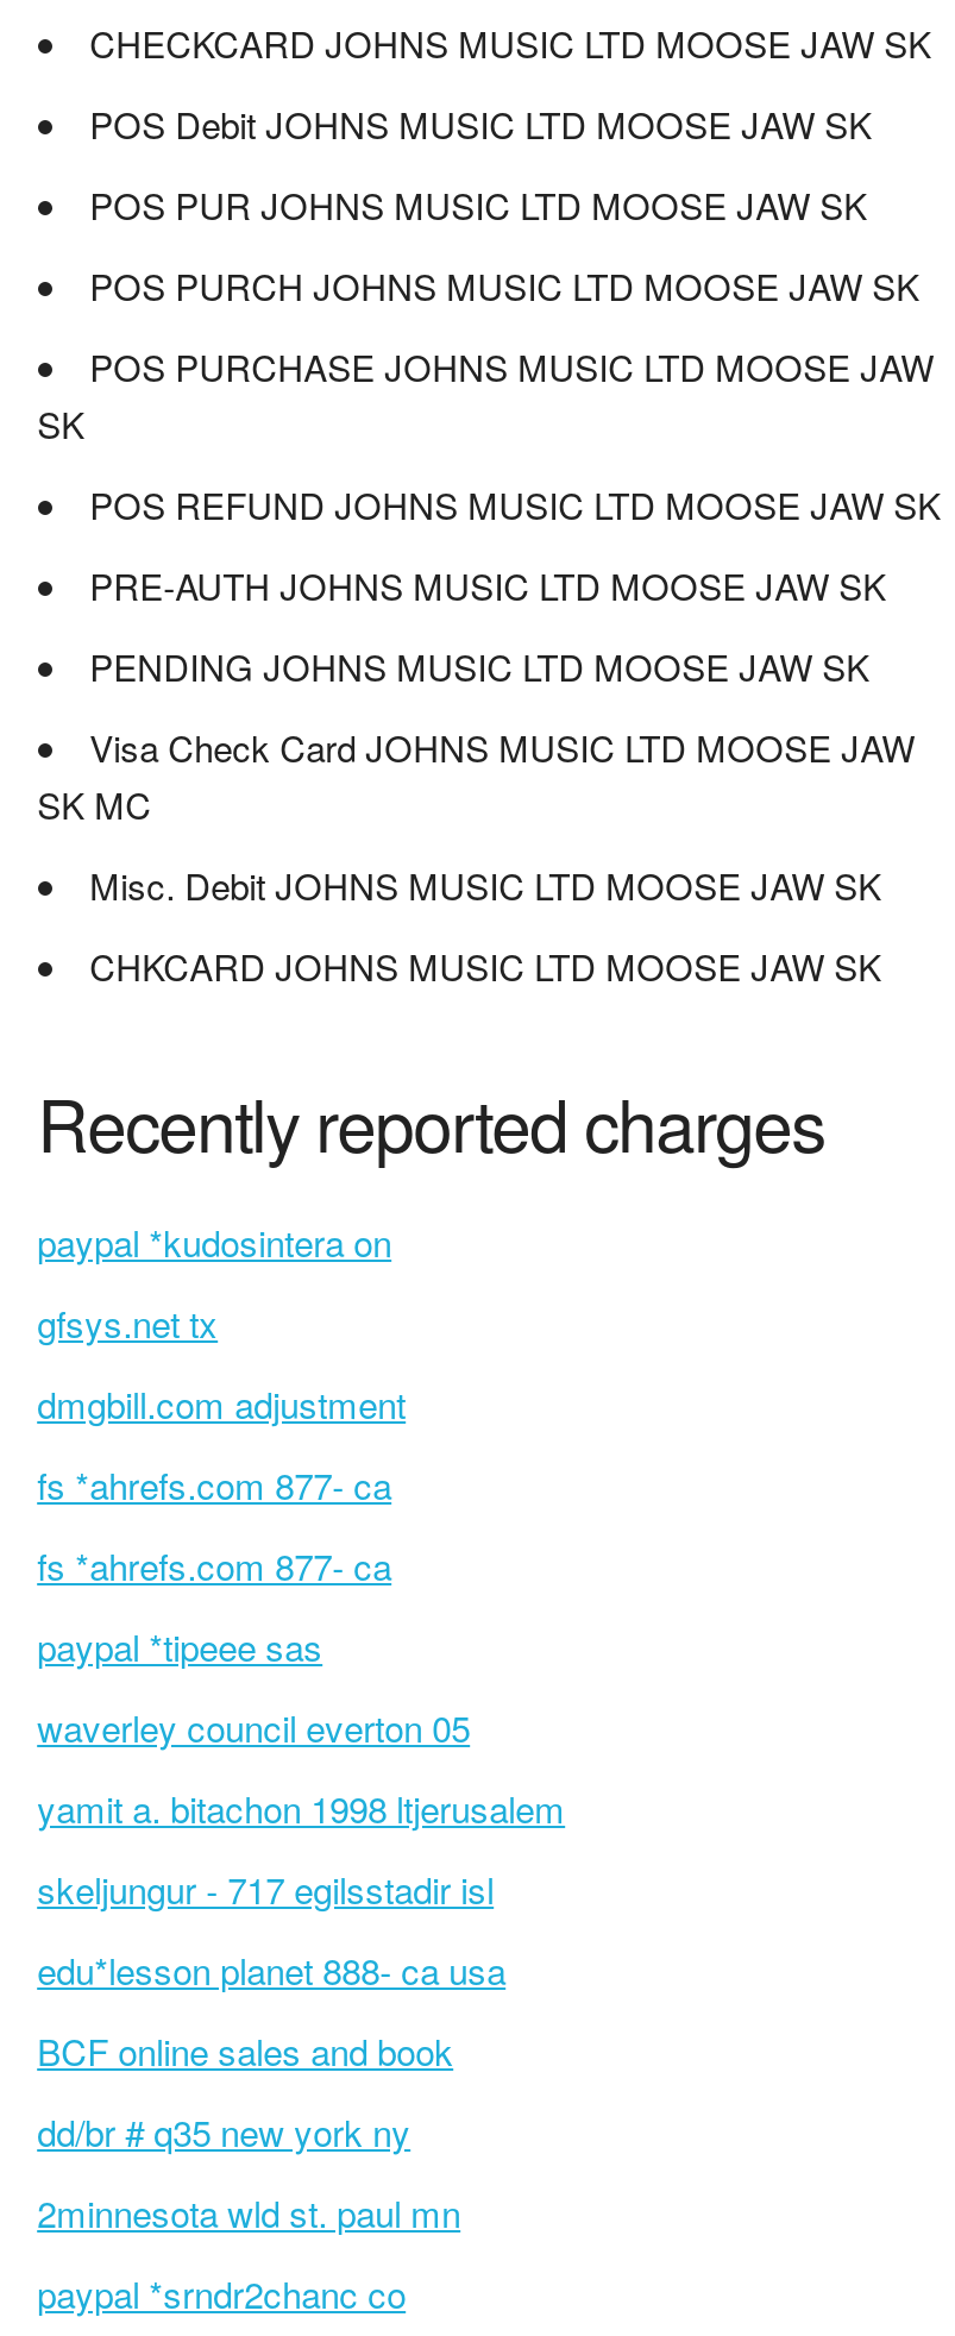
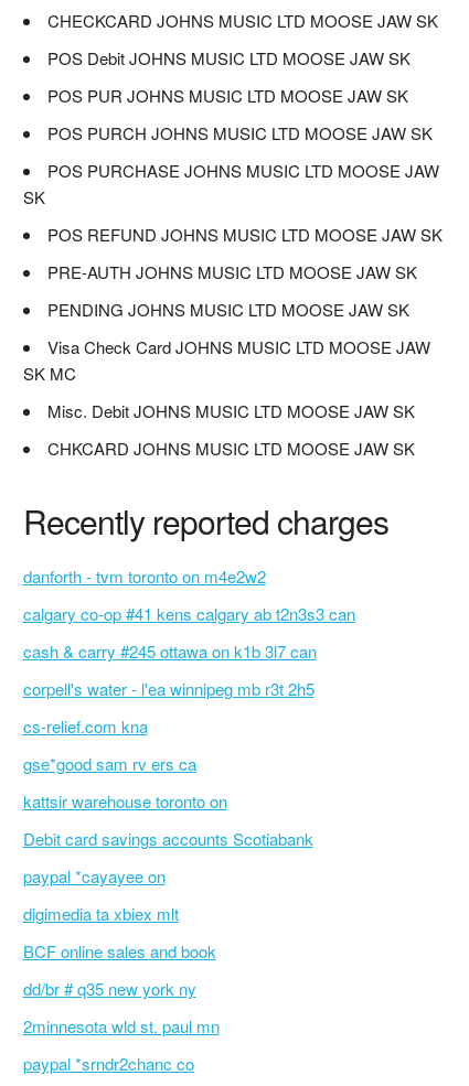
[37,1217,392,1267] paypal *kudosintera on -> [23,564,266,588] danforth - tvm toronto on m4e2w2
[37,1298,218,1348] gfsys.net tx -> [23,602,355,625] calgary co-op #41 kens calgary ab t2n3s3 can
[37,1379,406,1428] dmgbill.com adjustment -> [23,639,316,663] cash & carry #245 ottawa on k1b 3l7 can
[37,1459,392,1509] fs *ahrefs.com 877- ca -> [23,677,314,700] corpell's water - l'ea winnipeg mb r3t 2h5
[37,1540,392,1590] fs *ahrefs.com 877- ca -> [23,714,147,738] cs-relief.com kna
[37,1621,323,1671] paypal *tipeee sas -> [23,752,196,775] gse*good sam rv ers ca
[37,1702,470,1752] waverley council everton 05 -> [23,789,227,813] kattsir warehouse toronto on
[37,1783,565,1833] yamit a. bitachon 1998 ltjerusalem -> [23,827,313,850] Debit card savings accounts Scotiabank
[37,1864,494,1914] skeljungur - 717 egilsstadir isl -> [23,864,165,888] paypal *cayayee on
[37,1945,506,1995] edu*lesson planet 888- ca usa -> [23,902,178,925] digimedia ta xbiex mlt

